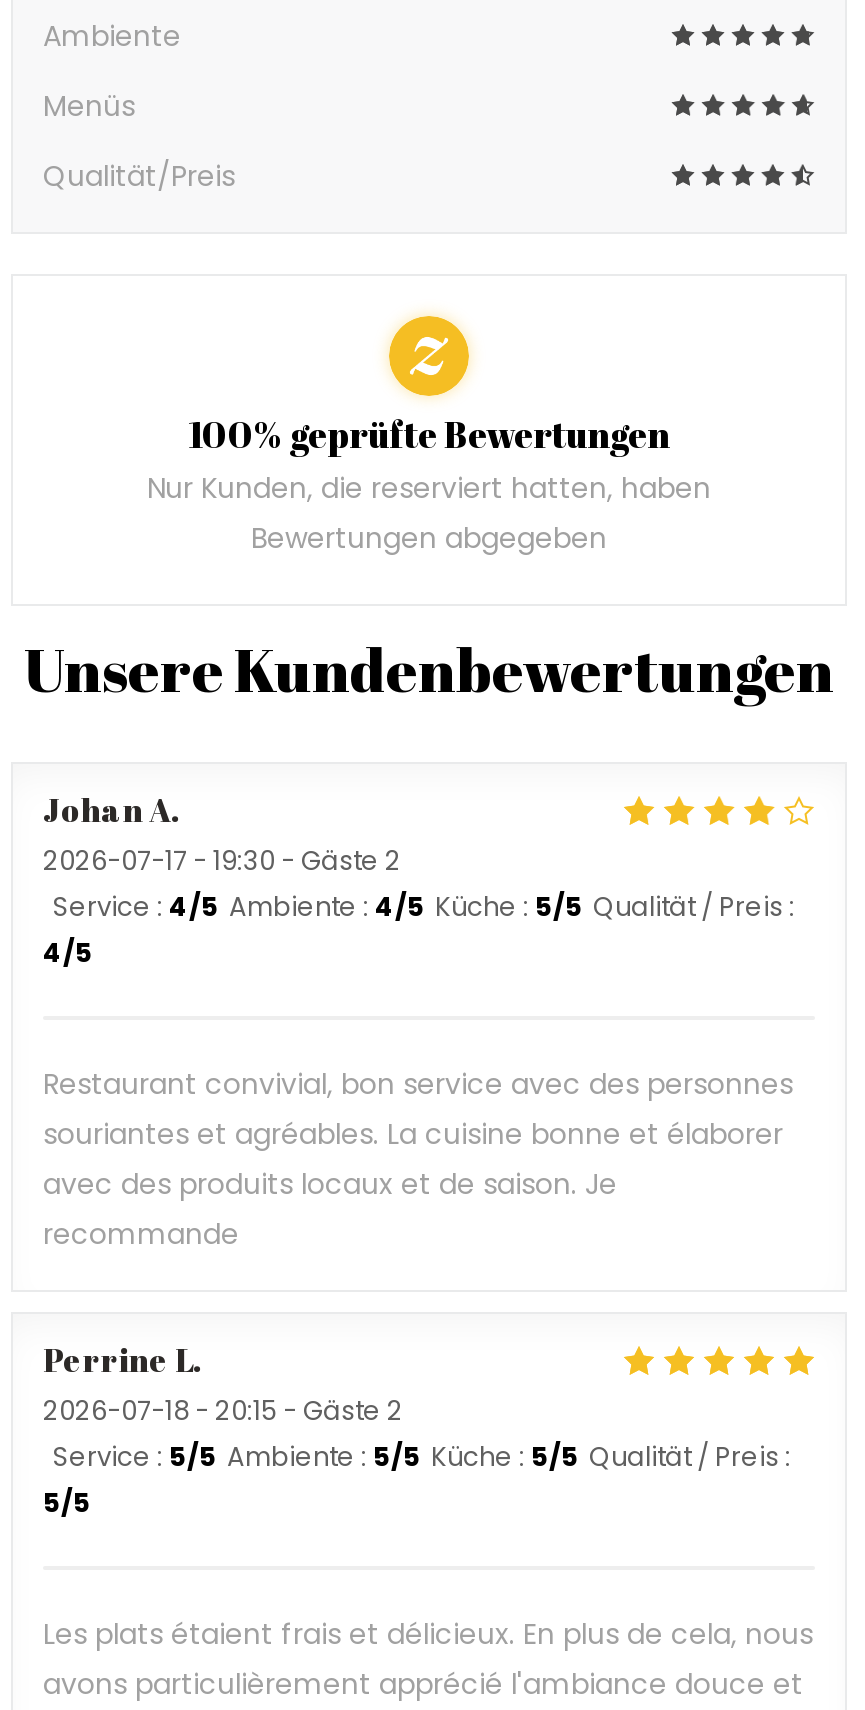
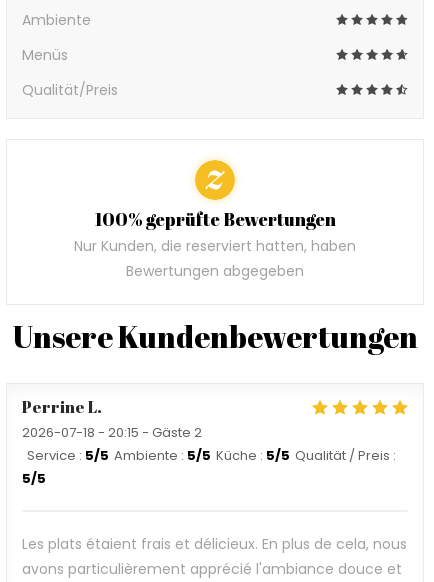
[43,788,795,1254] Johan A | 2026-07-17 - 19:30 - Gäste 2 | Service: 4/5 Ambiente: 4/5 Küche: 5/5 Qualität / Preis: | 4/5 | Restaurant convivial, bon service avec des personnes | souriantes et agréables. La cuisine bonne et élaborer | avec des produits locaux et de saison. Je | recommande -> none

